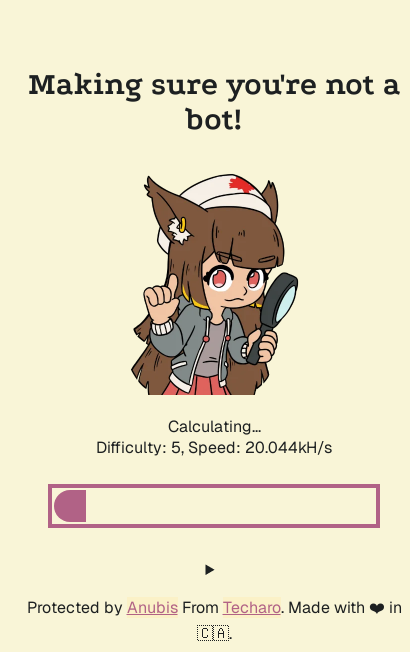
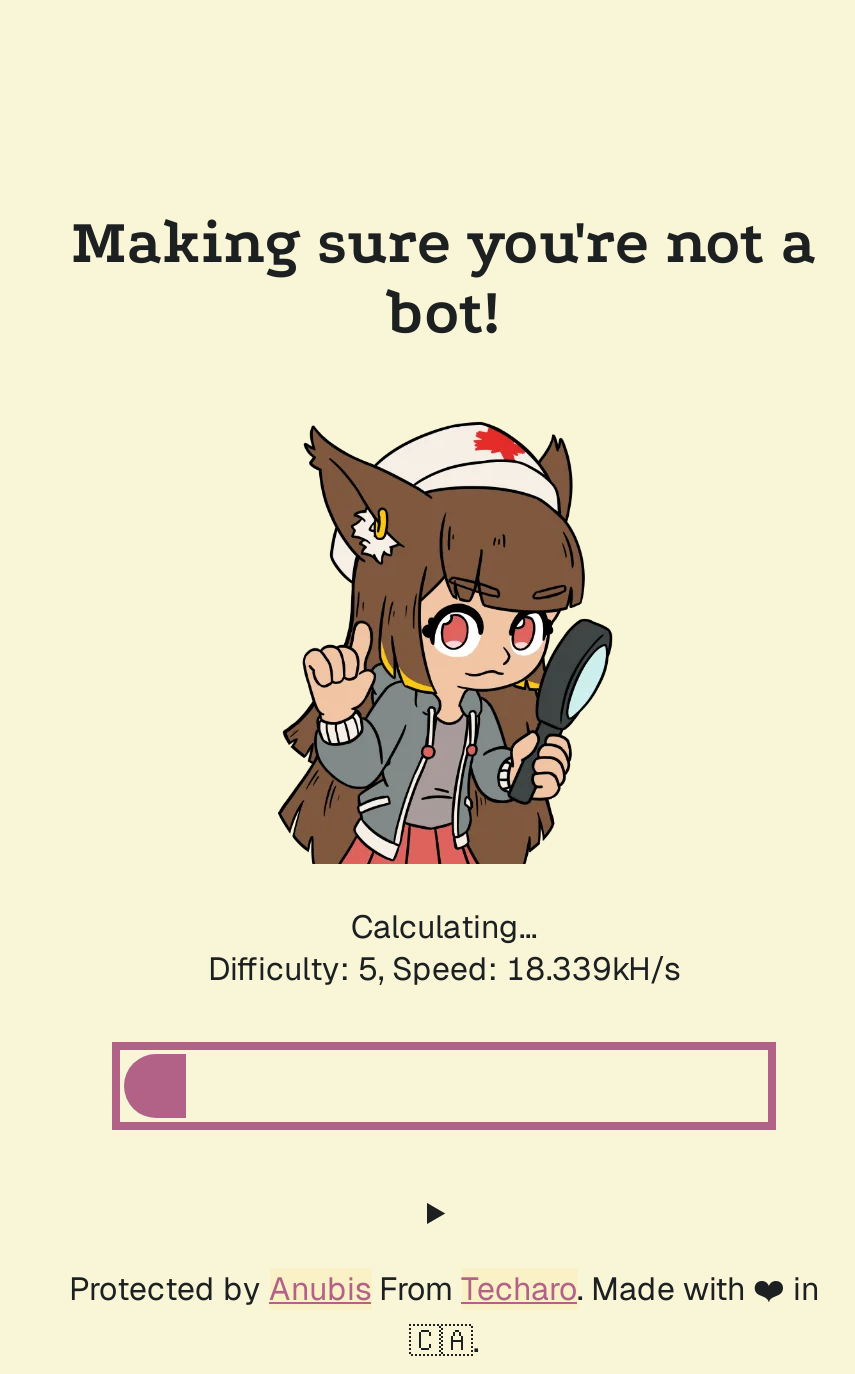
[96,437,332,458] Difficulty: 5, Speed: 20.044kH/s -> [208,948,680,990] Difficulty: 5, Speed: 18.339kH/s

